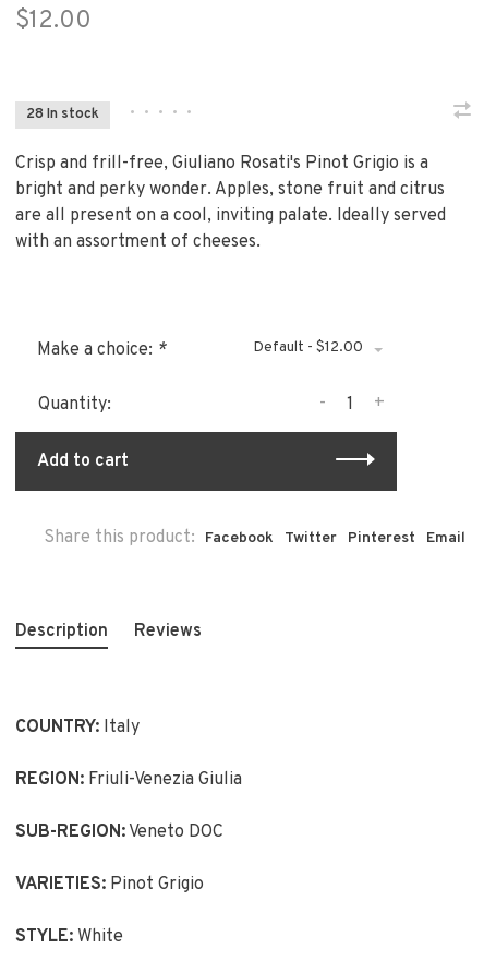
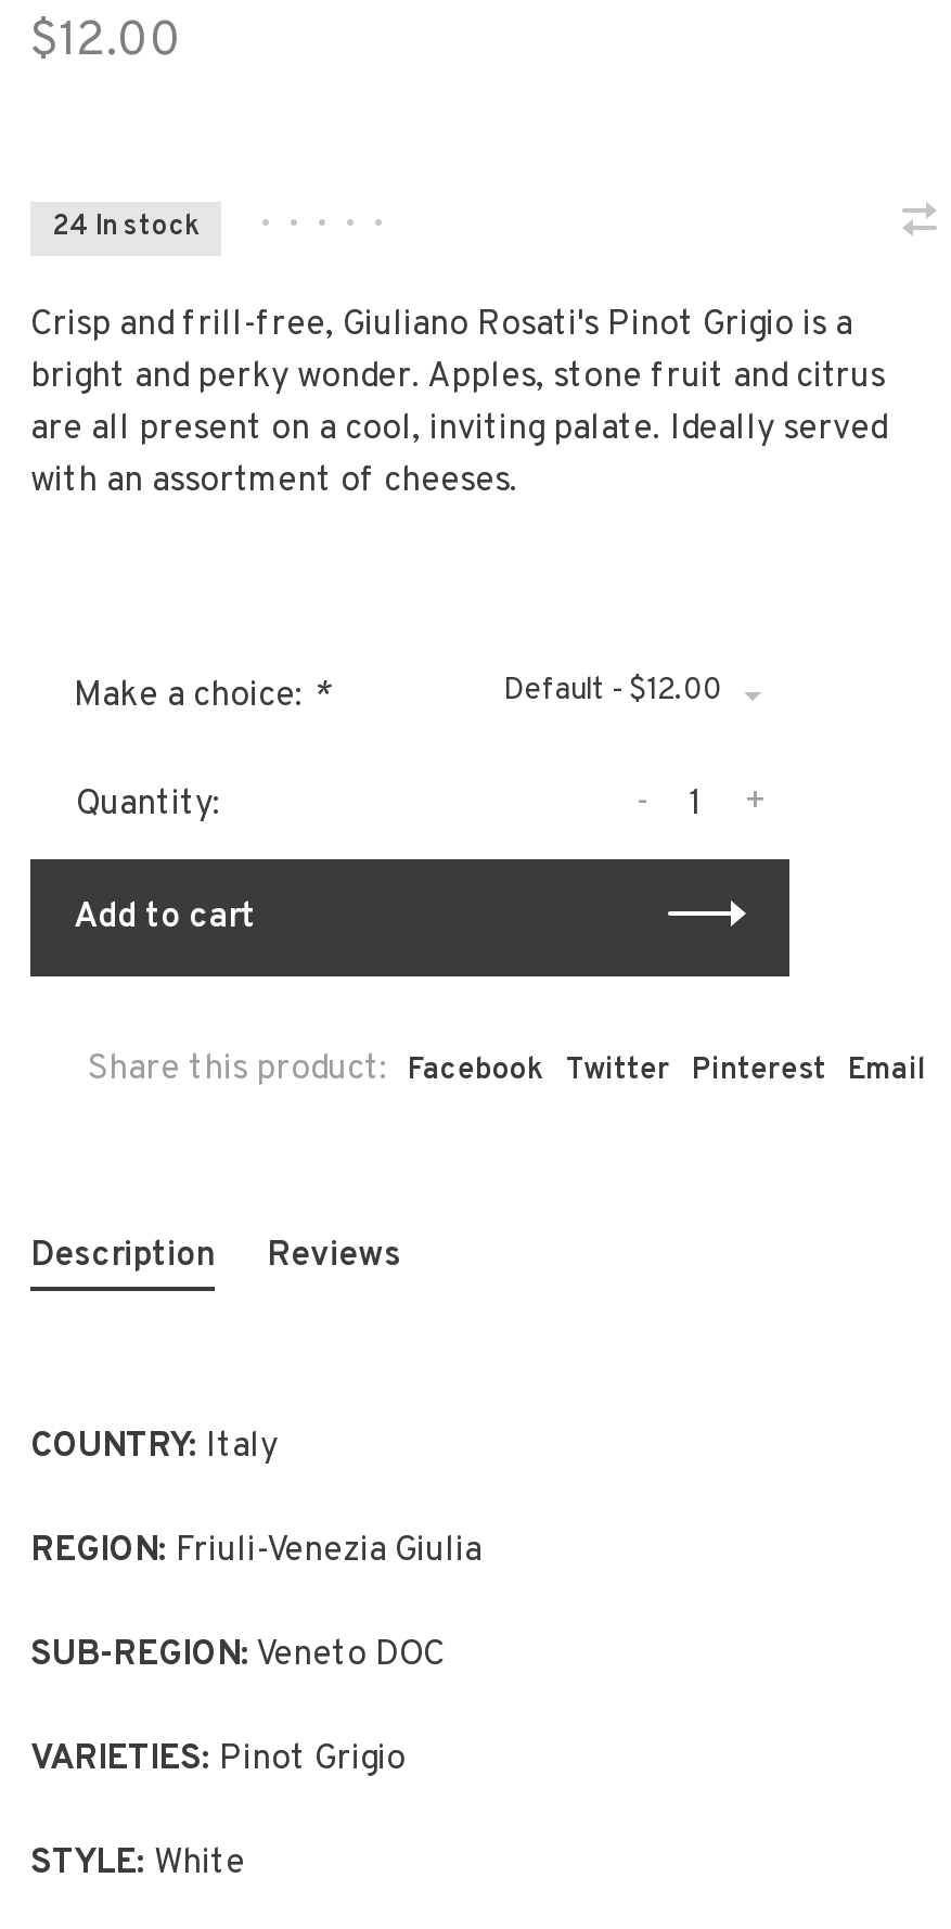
[26,106,99,124] 28 In stock -> [52,211,200,246] 24 In stock

